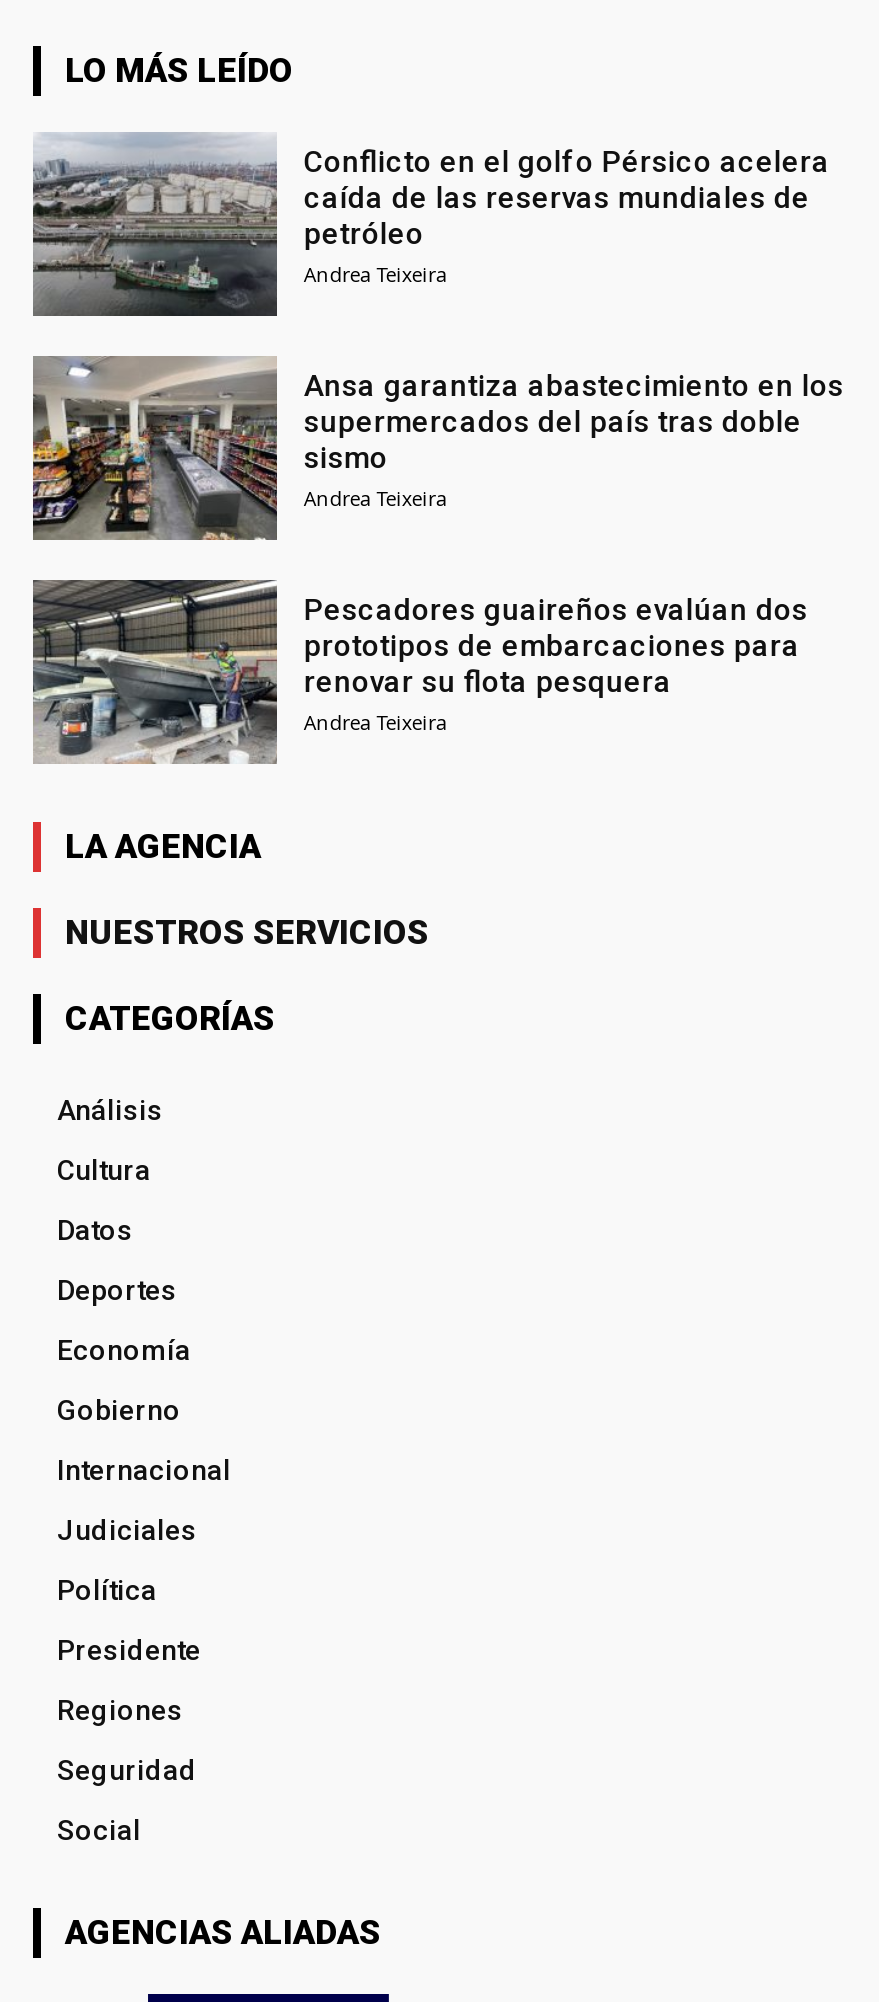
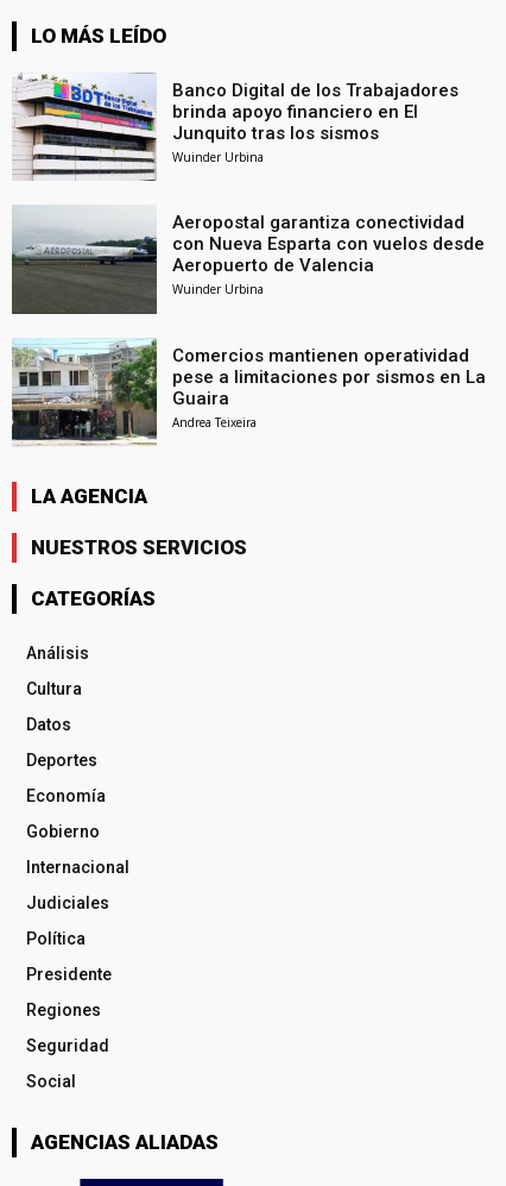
[31,132,830,318] [image] | Conflicto en el golfo Pérsico acelera | caída de las reservas mundiales de | petróleo | Andrea Teixeira -> [12,73,459,181] [image] | Banco Digital de los Trabajadores | brinda apoyo financiero en El | Junquito tras los sismos | Wuinder Urbina
[31,356,844,542] [image] | Ansa garantiza abastecimiento en los | supermercados del país tras doble | sismo | Andrea Teixeira -> [11,206,485,315] [image] | Aeropostal garantiza conectividad | con Nueva Esparta con vuelos desde | Aeropuerto de Valencia | Wuinder Urbina
[31,578,808,764] [image] | Pescadores guaireños evalúan dos | prototipos de embarcaciones para | renovar su flota pesquera -> [12,338,486,446] [image] | Comercios mantienen operatividad | pese a limitaciones por sismos en La | Guaira

